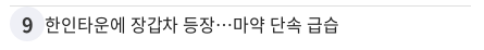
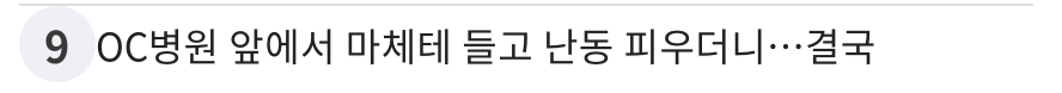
[21,9,339,39] 9 한인타운에 장갑차 등장…마약 단속 급습 -> [44,12,876,76] 9 OC병원 앞에서 마체테 들고 난동 피우더니…결국

